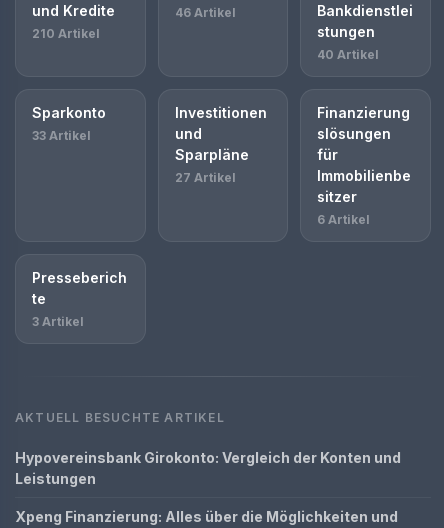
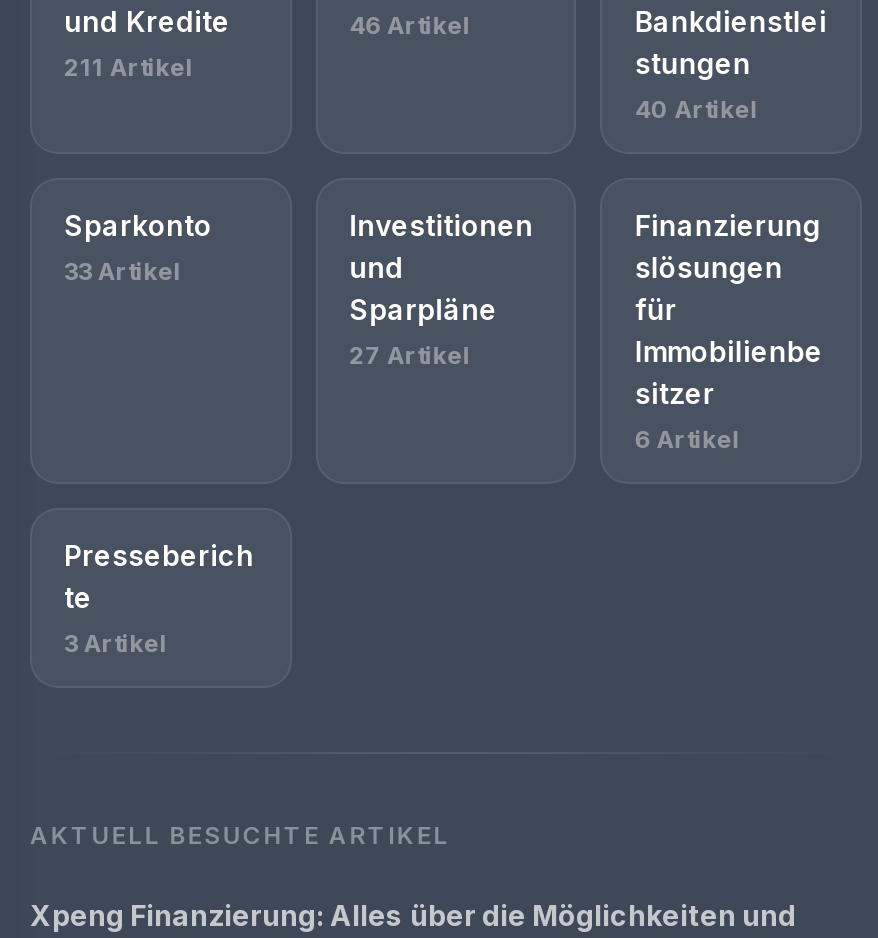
[32,26,100,41] 210 Artikel -> [64,53,194,83] 211 Artikel
[15,449,401,487] Hypovereinsbank Girokonto: Vergleich der Konten und | Leistungen -> none

